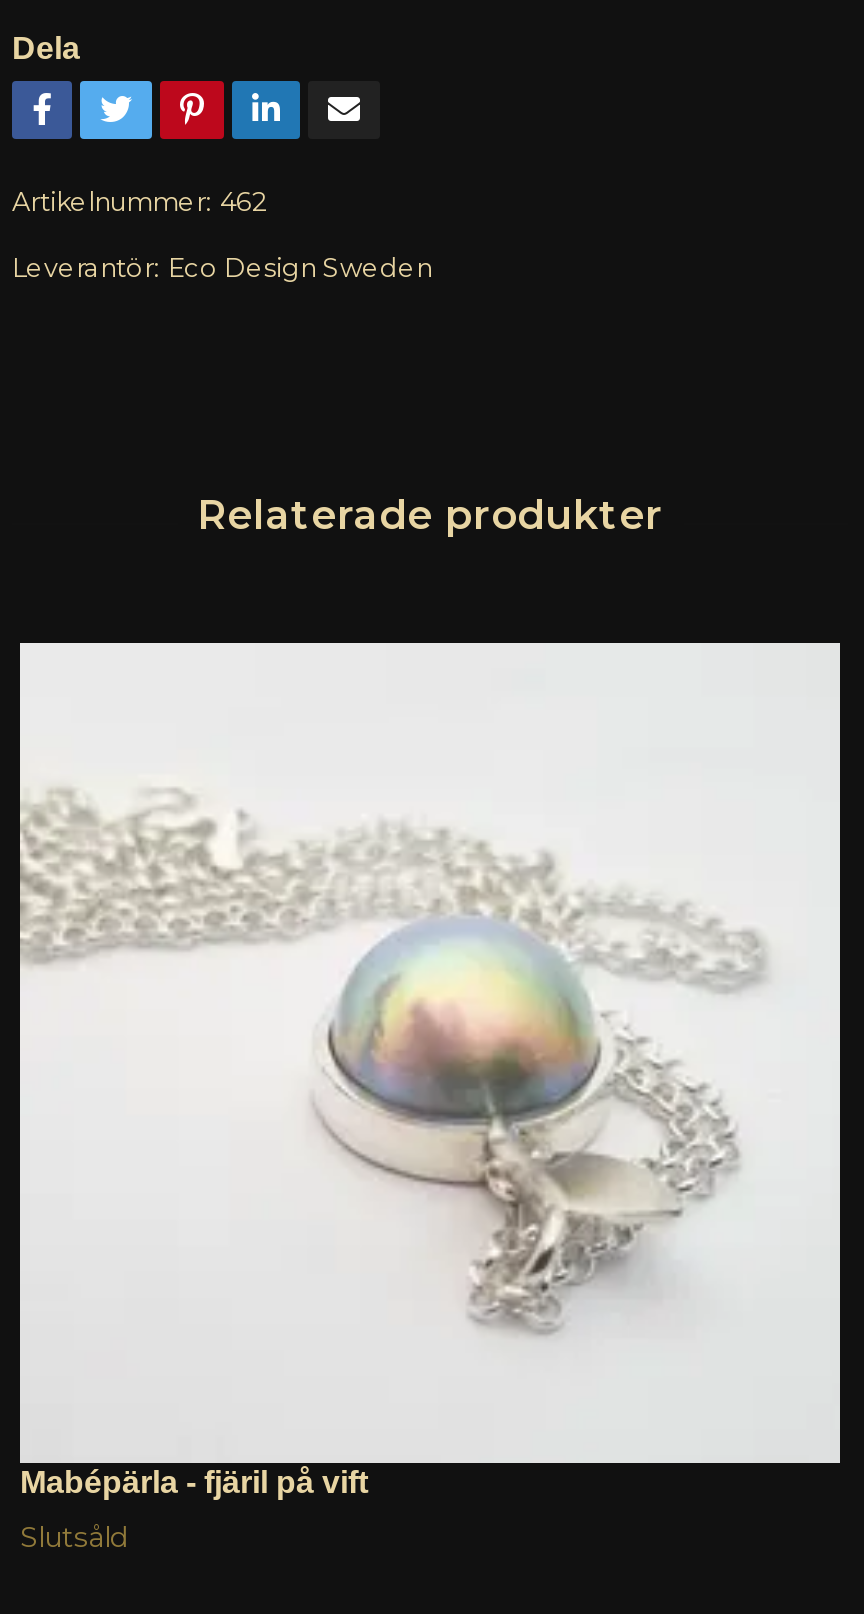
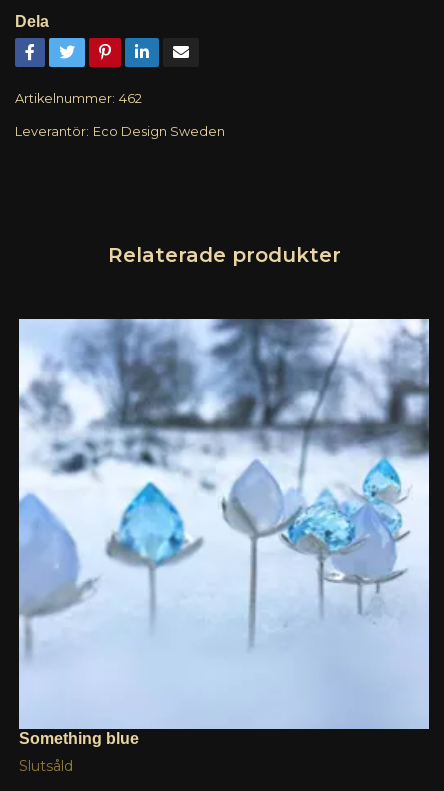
[18,641,842,1500] [image] | Mabépärla - fjäril på vift -> [18,318,430,747] [image] | Something blue

